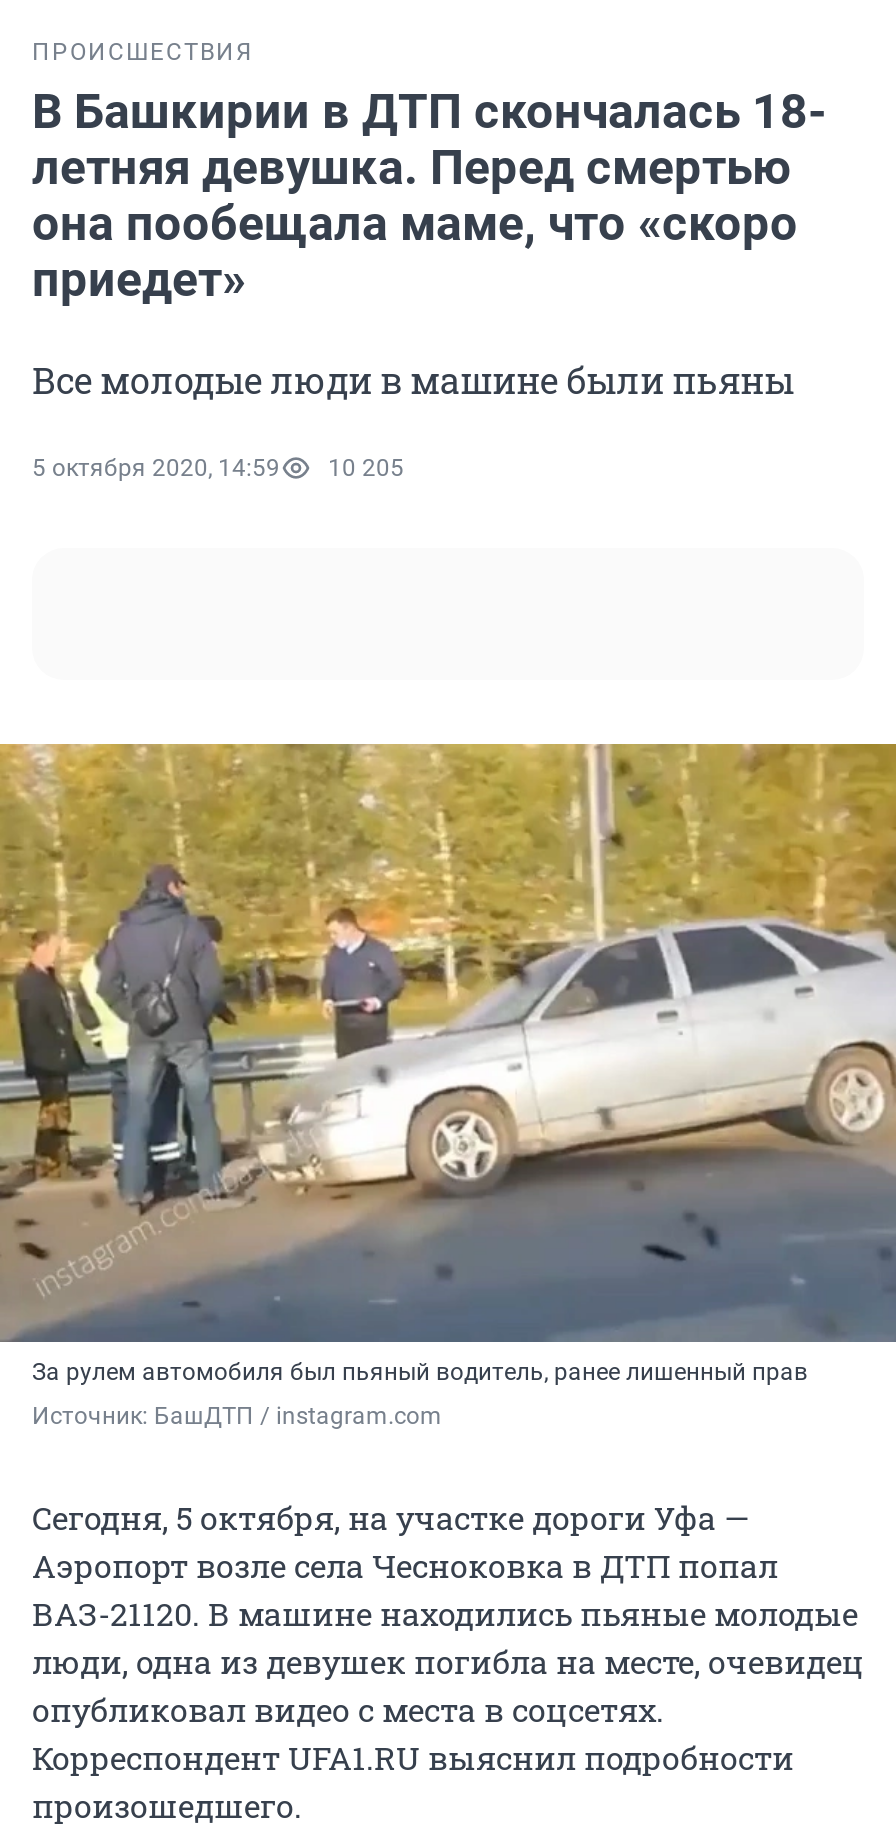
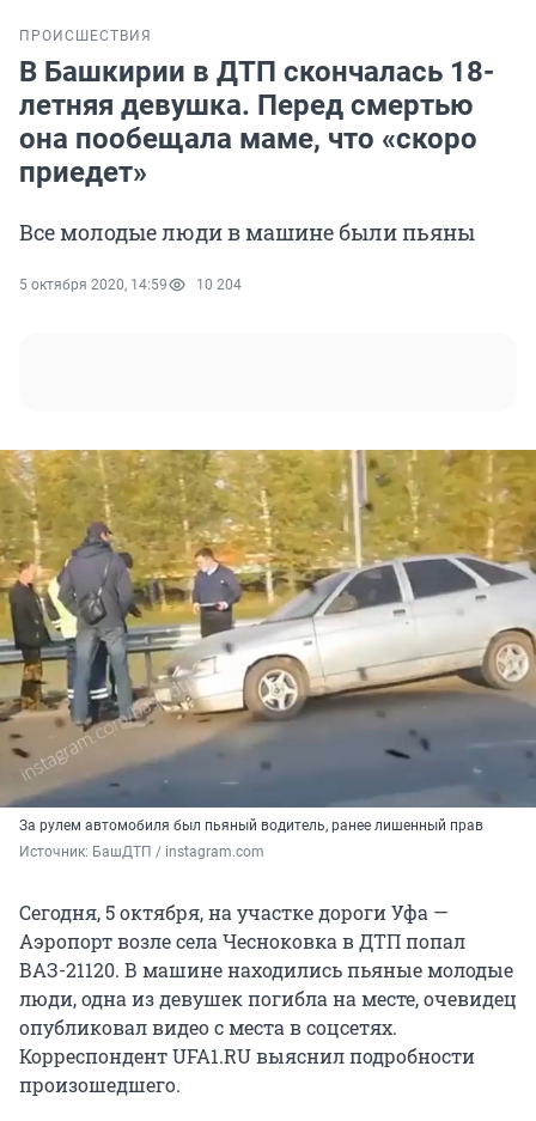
[32,454,404,482] 5 октября 2020, 14:59 10 205 -> [19,276,242,293] 5 октября 2020, 14:59 10 204

